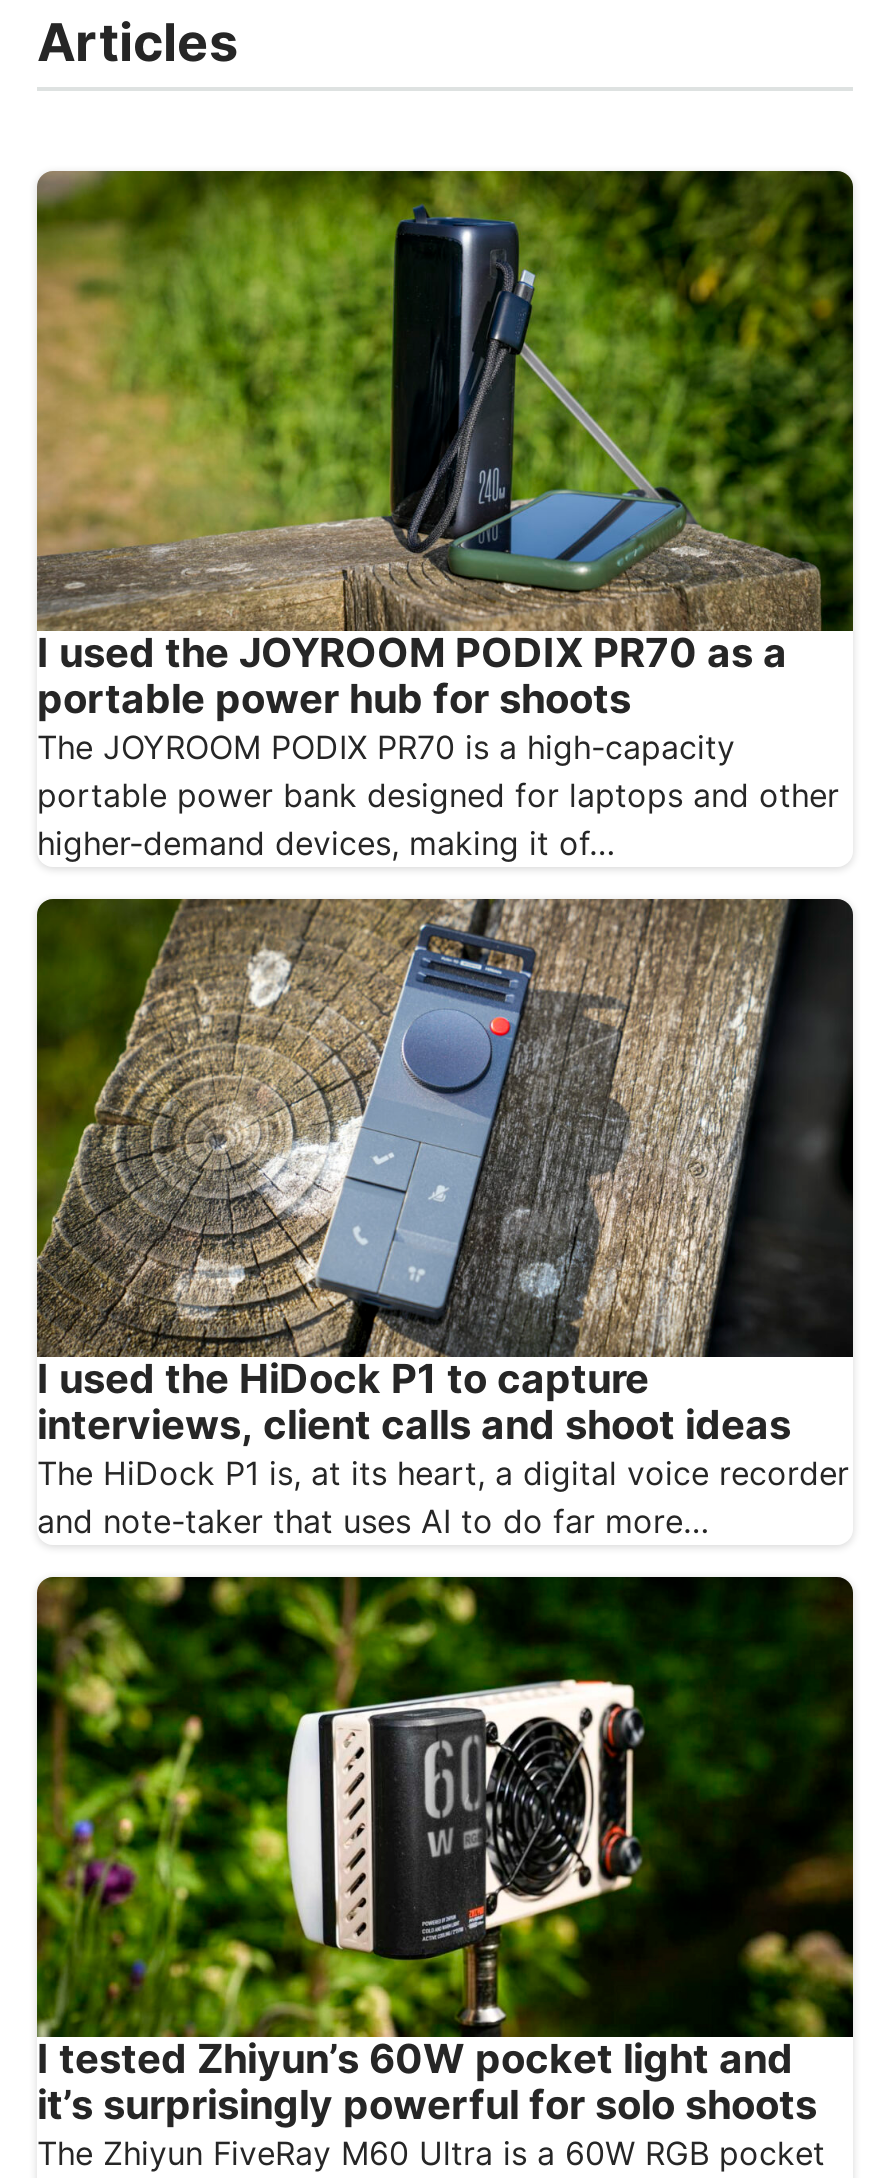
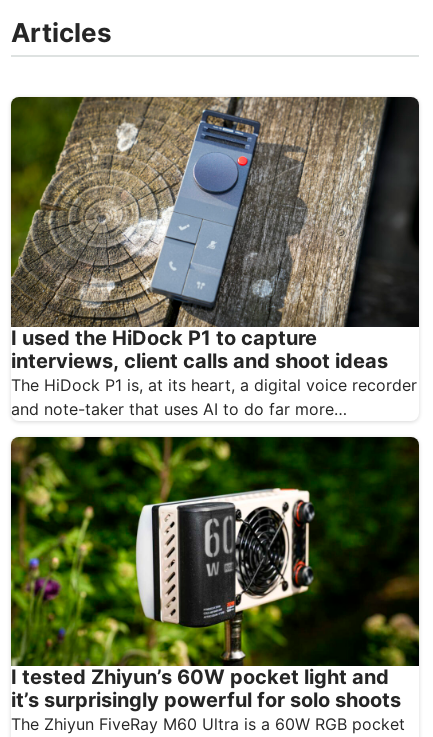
[35,169,853,862] [image] | I used the JOYROOM PODIX PR70 as a | portable power hub for shoots | The JOYROOM PODIX PR70 is a high-capacity | portable power bank designed for laptops and other | higher-demand devices, making it of… -> none

